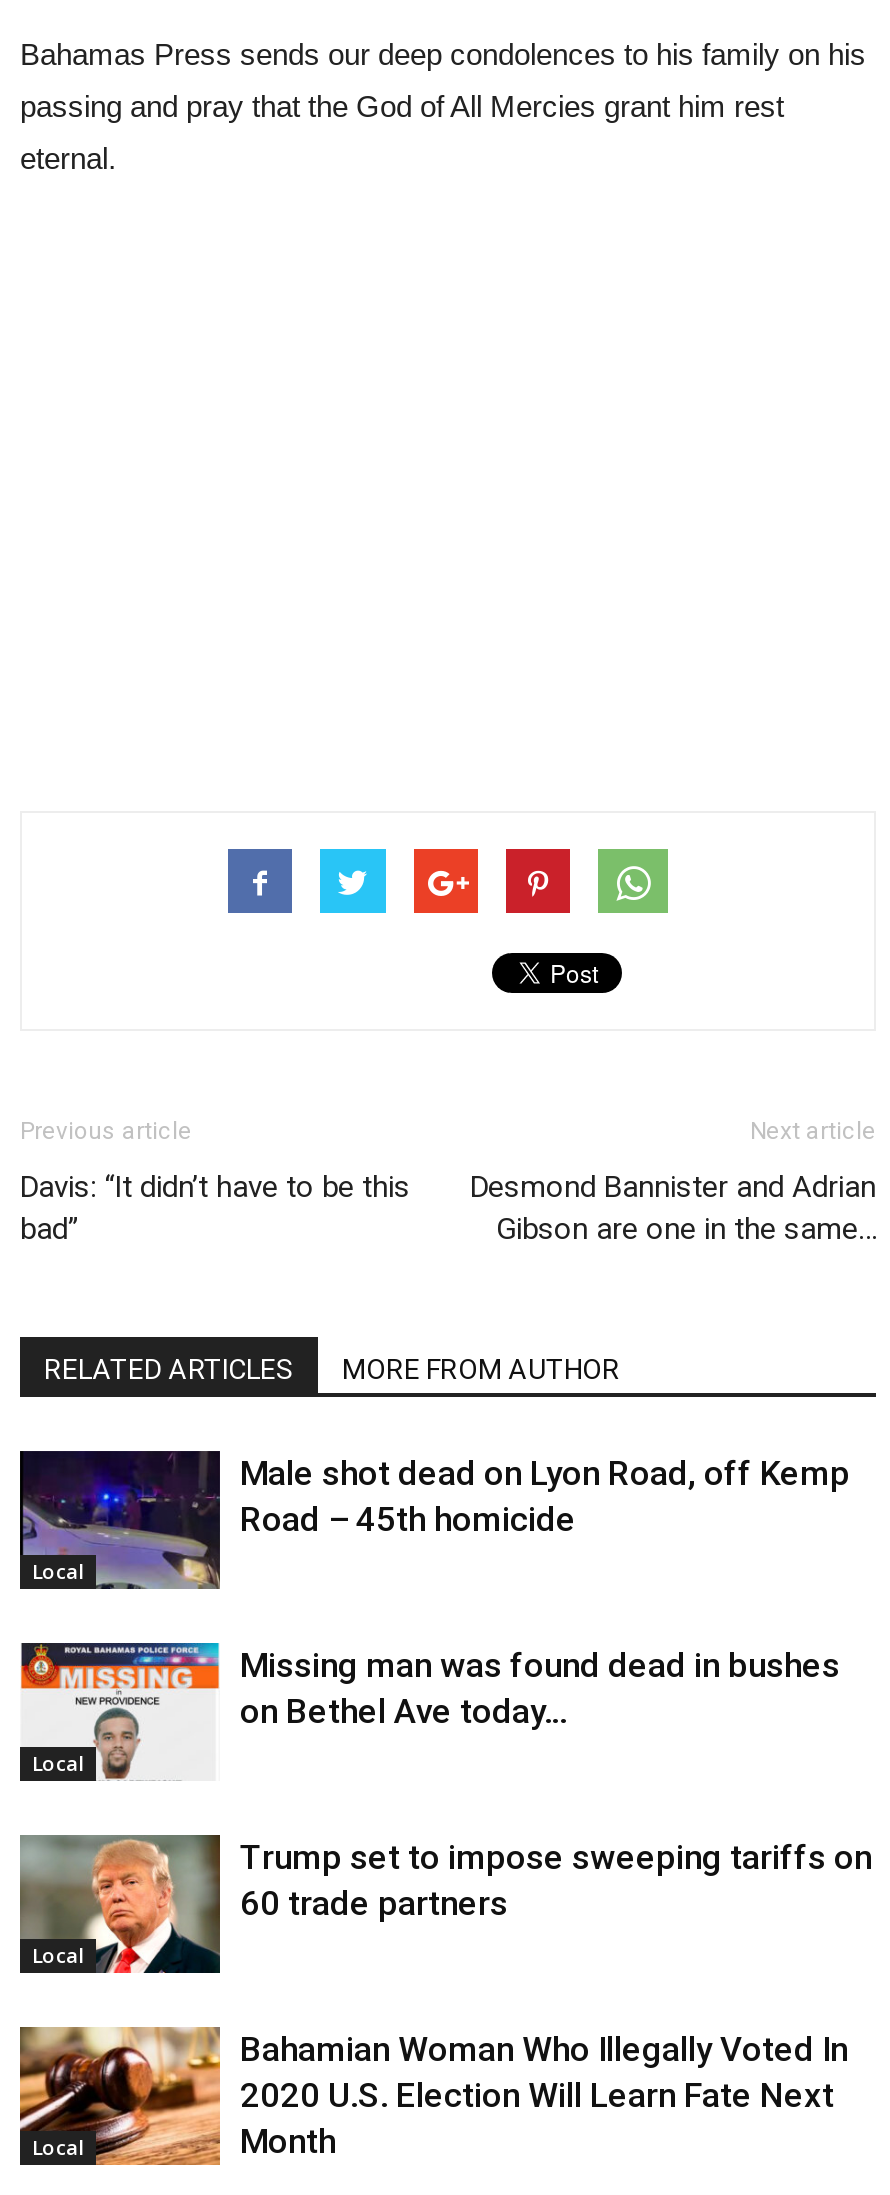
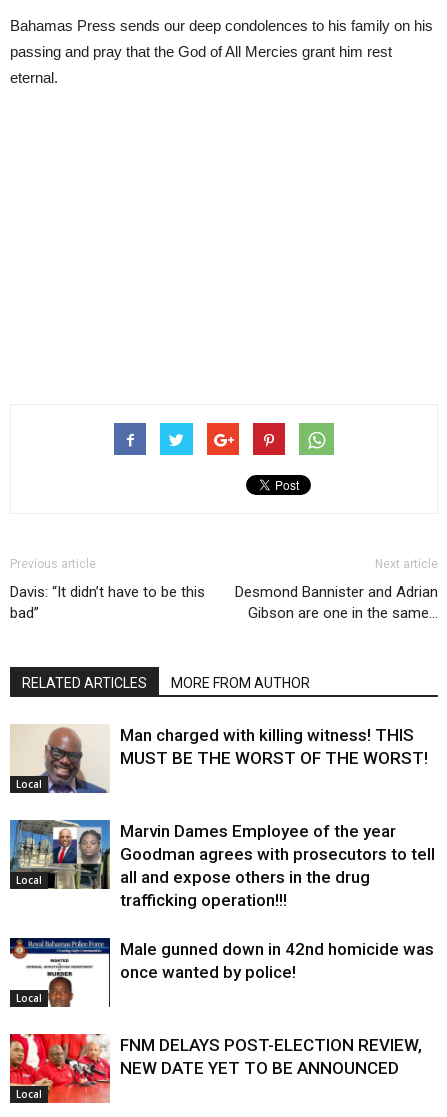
[18,1449,850,1591] [image] | Male shot dead on Lyon Road, off Kemp | Road – 45th homicide -> [10,724,428,794] [image] | Man charged with killing witness! THIS | MUST BE THE WORST OF THE WORST!
[18,1641,840,1779] [image] | Missing man was found dead in bushes | on Bethel Ave today… -> [9,819,435,910] [image] | Marvin Dames Employee of the year | Goodman agrees with prosecutors to tell | all and expose others in the drug | trafficking operation!!!
[18,1833,872,1975] [image] | Trump set to impose sweeping tariffs on | 60 trade partners -> [10,937,434,1008] [image] | Male gunned down in 42nd homicide was | once wanted by police!
[18,2025,848,2165] [image] | Bahamian Woman Who Illegally Voted In | 2020 U.S. Election Will Learn Fate Next | Month -> [9,1033,422,1103] [image] | FNM DELAYS POST-ELECTION REVIEW, | NEW DATE YET TO BE ANNOUNCED

